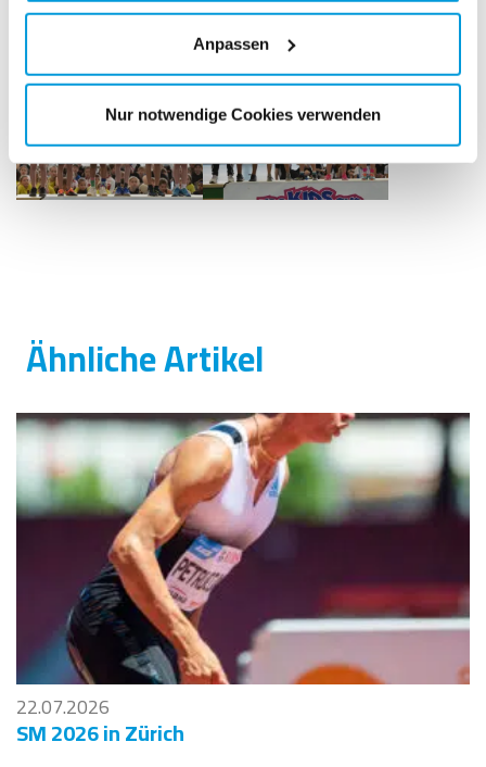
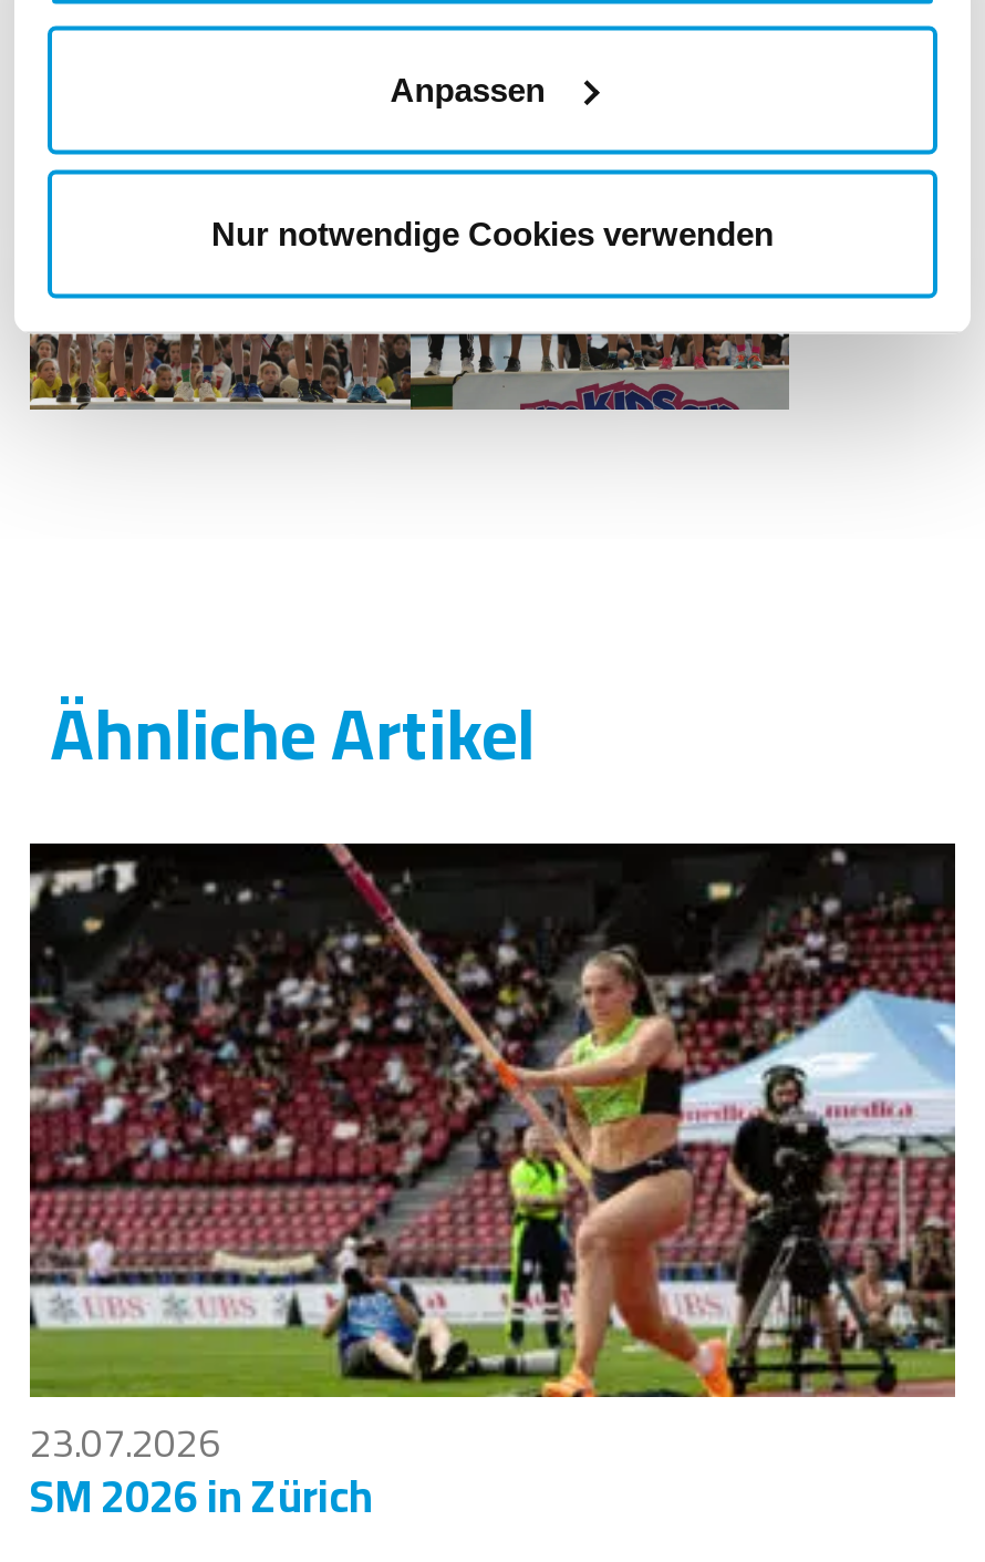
[15,412,471,725] [image] | 22.07.2026 -> [28,841,957,1479] [image] | 23.07.2026

